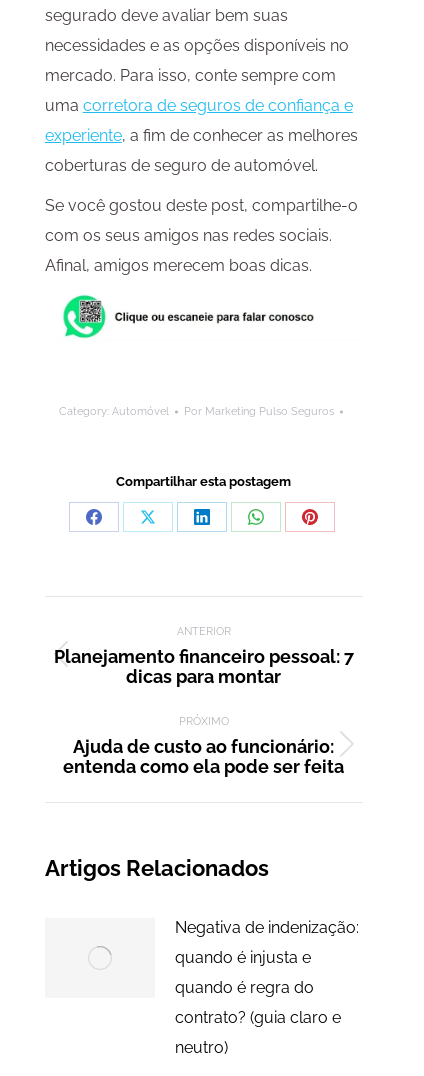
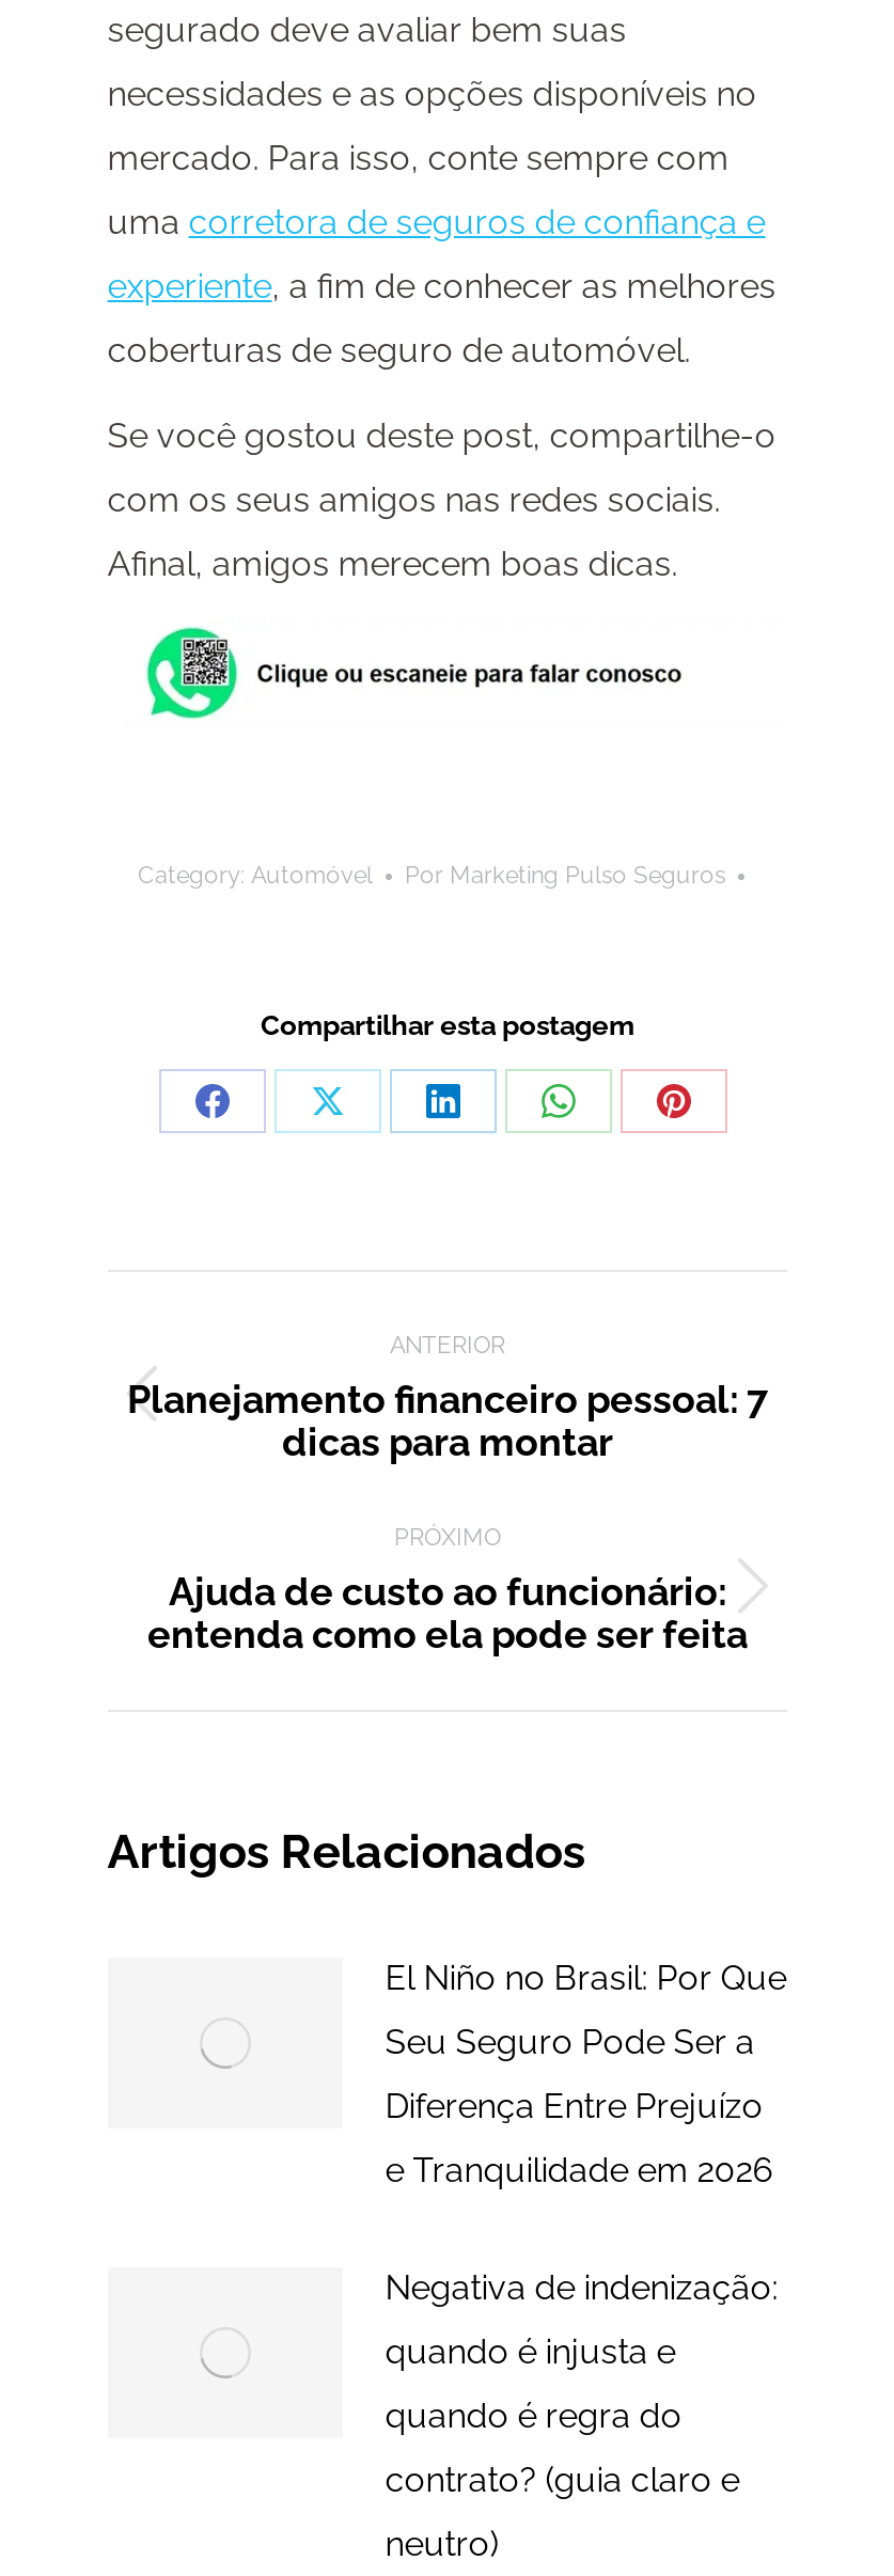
none -> [385,1957,787,2190] El Niño no Brasil: Por Que | Seu Seguro Pode Ser a | Diferença Entre Prejuízo | e Tranquilidade em 2026

